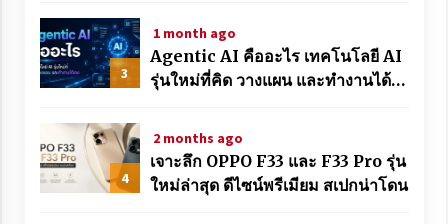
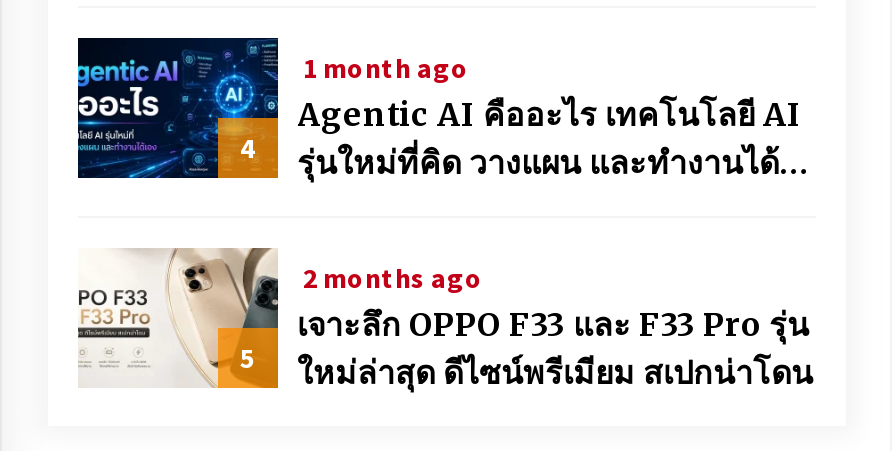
[121,64,390,90] 3 รุ่นใหม่ที่คิด วางแผน และทำงานได้ -> [240,130,779,182] 4 รุ่นใหม่ที่คิด วางแผน และทำงานได้
[121,169,407,195] 4 ใหม่ล่าสุด ดีไซน์พรีเมียม สเปกน่าโดน -> [240,340,813,392] 5 ใหม่ล่าสุด ดีไซน์พรีเมียม สเปกน่าโดน

